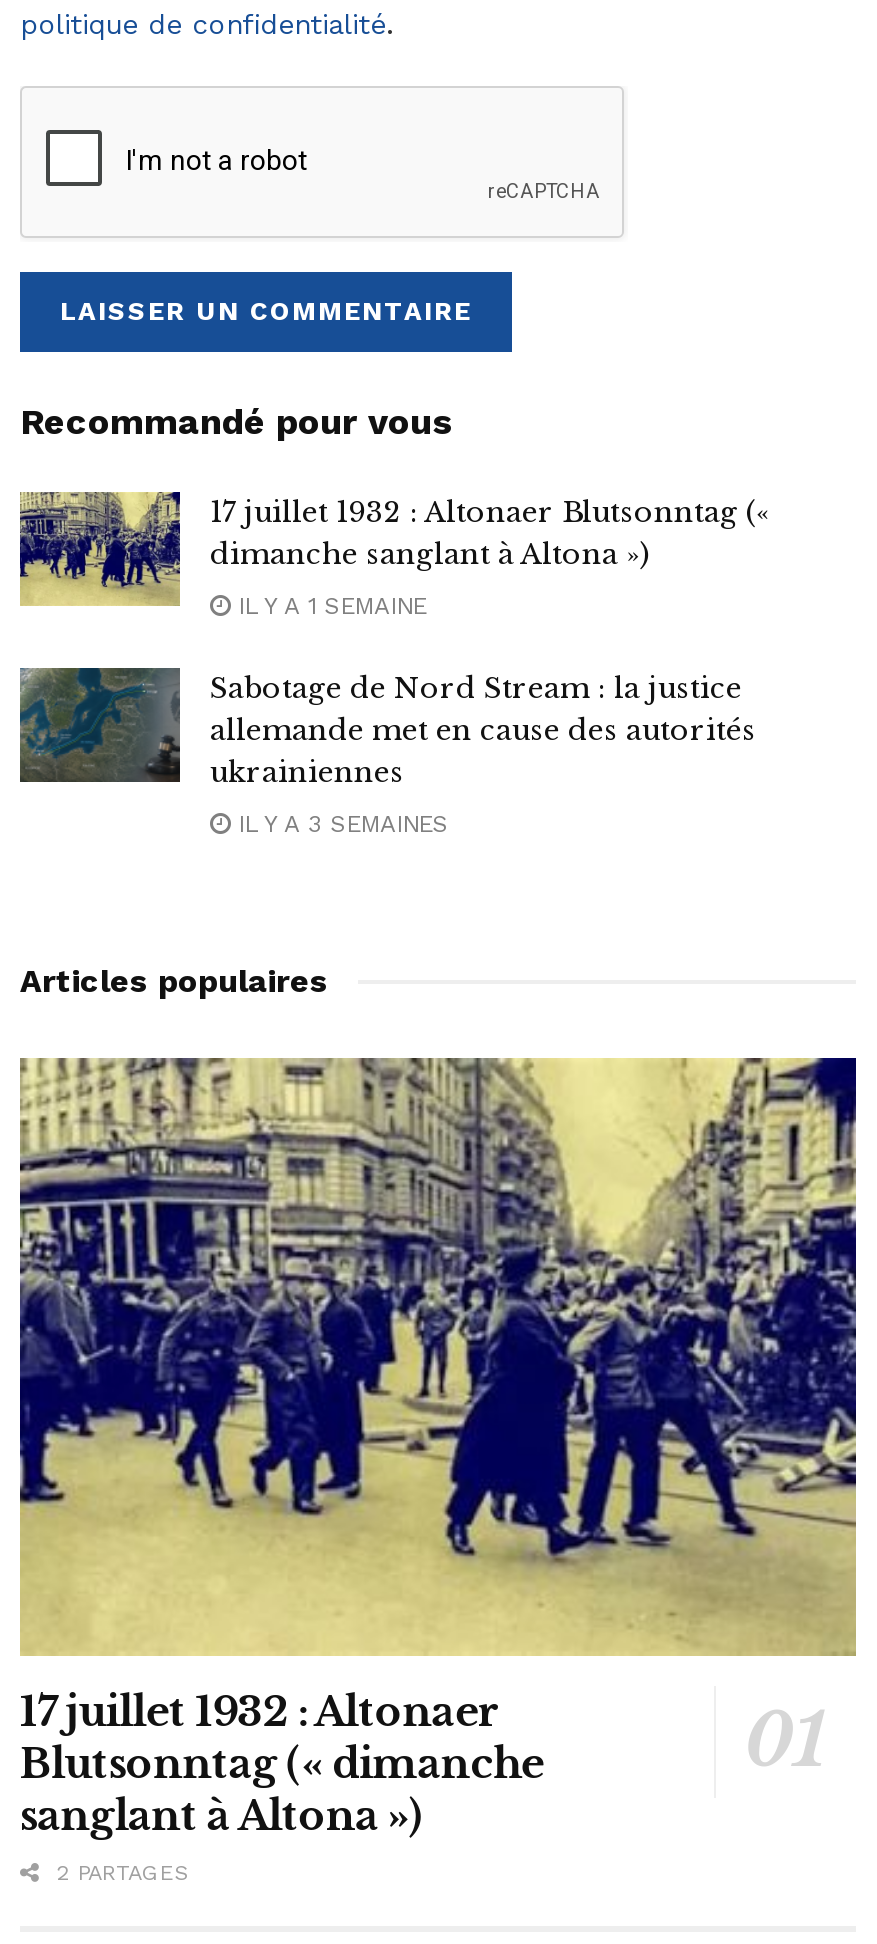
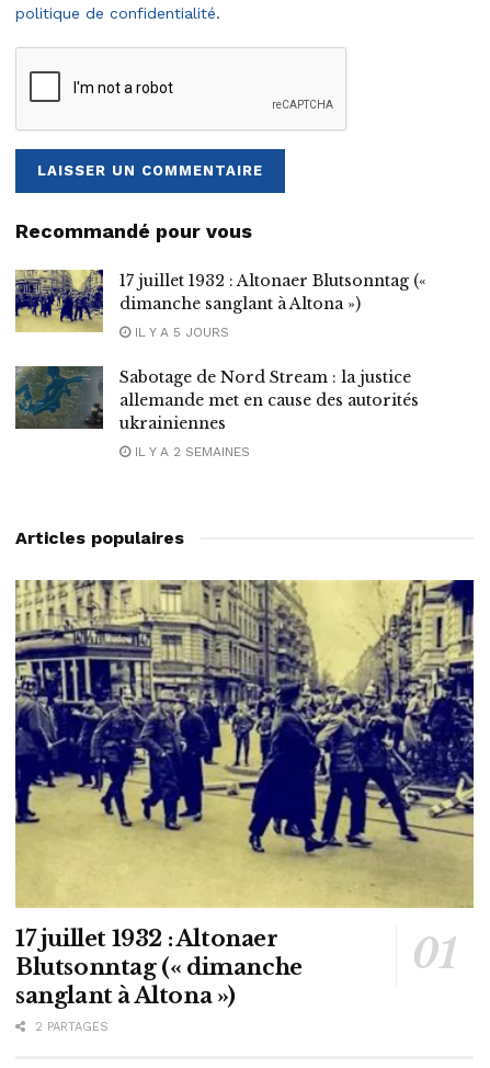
[230,592,426,620] IL Y A 1 SEMAINE -> [130,324,229,340] IL Y A 5 JOURS
[230,810,448,838] IL Y A 3 SEMAINES -> [130,444,250,459] IL Y A 2 SEMAINES

